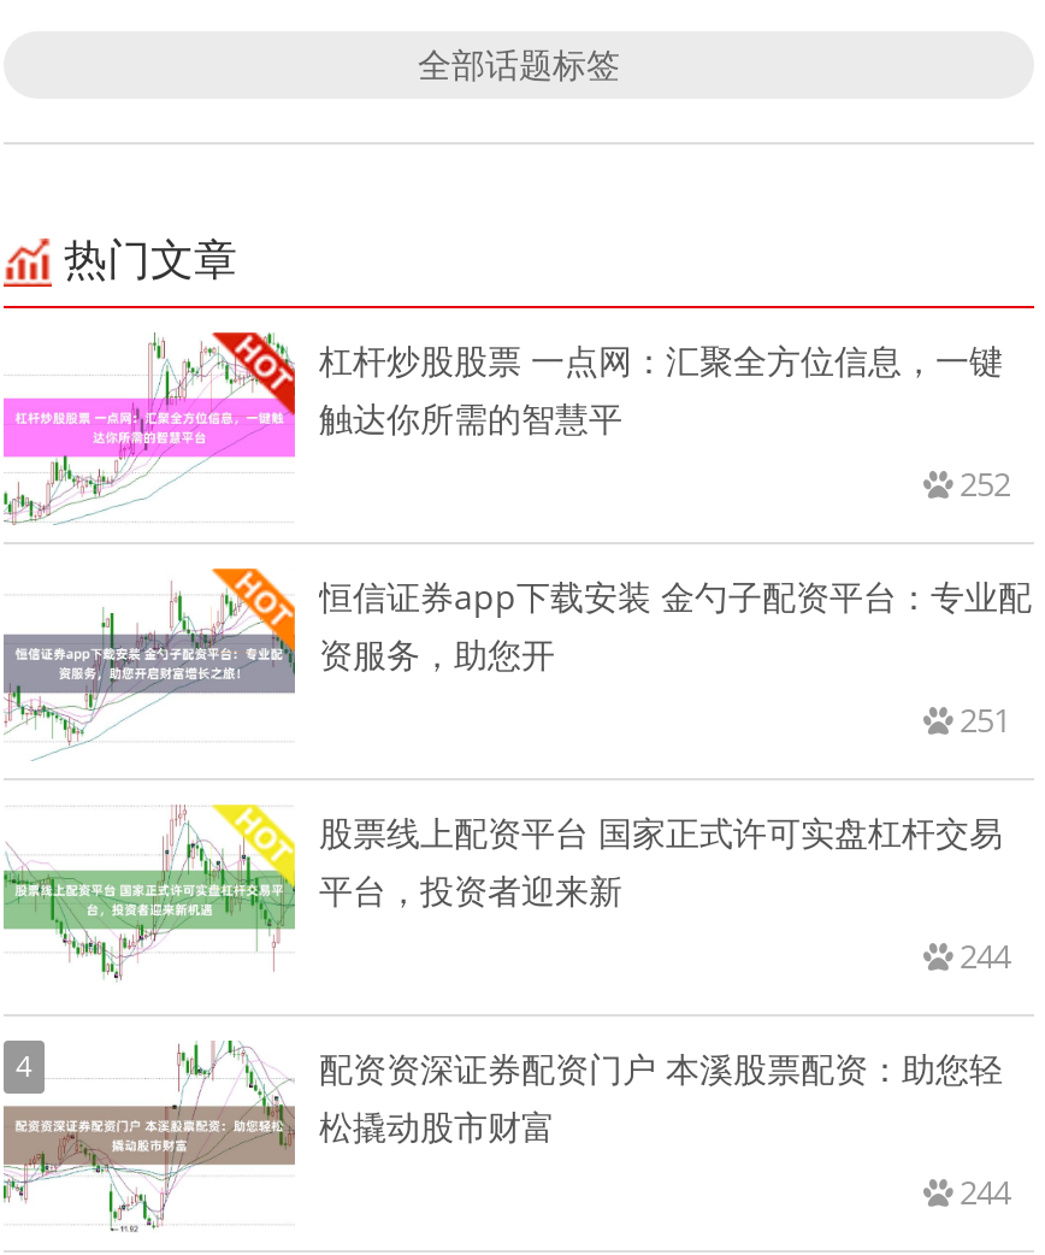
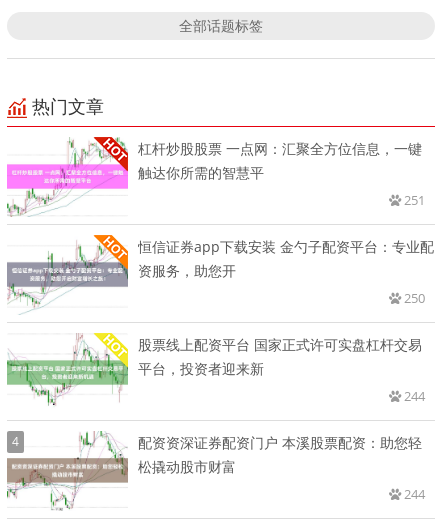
[960,462,1010,505] 252 -> [404,191,425,209] 251
[960,698,1010,741] 251 -> [404,289,425,307] 250

